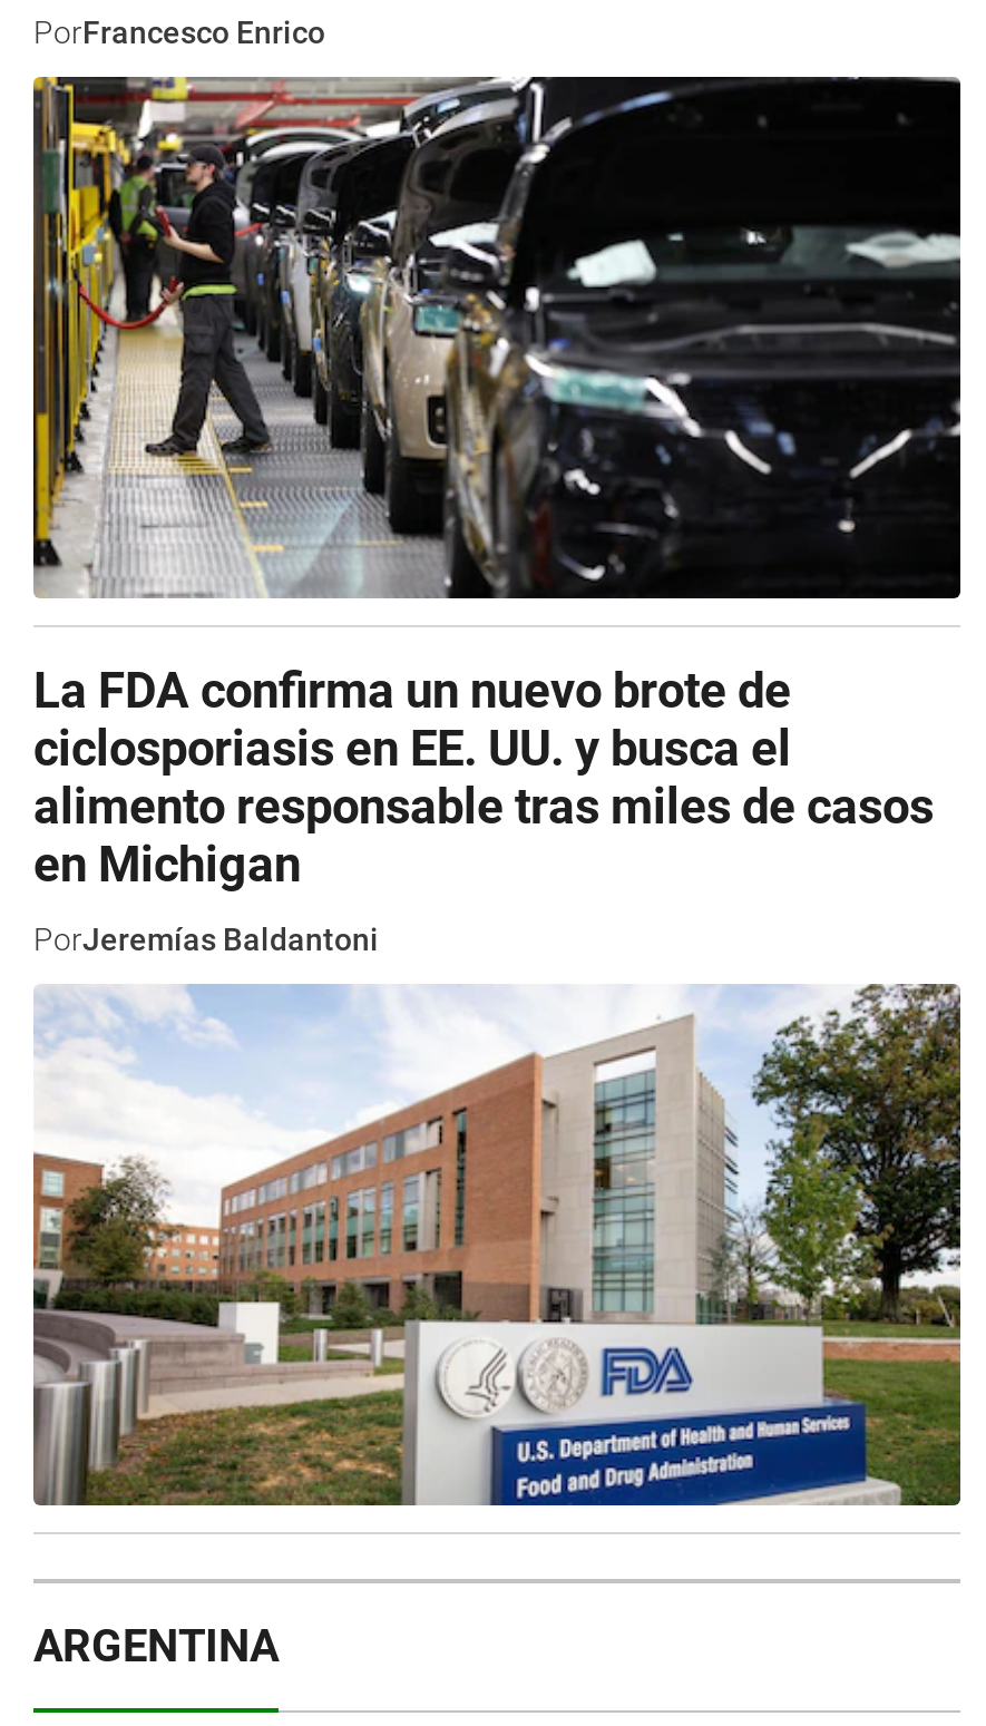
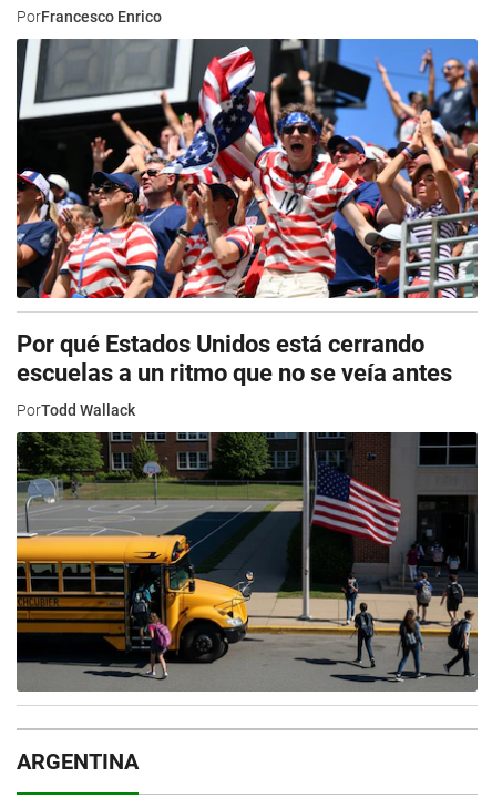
[31,75,963,893] [image] | La FDA confirma un nuevo brote de | ciclosporiasis en EE. UU. y busca el | alimento responsable tras miles de casos | en Michigan -> [16,38,479,387] [image] | Por qué Estados Unidos está cerrando | escuelas a un ritmo que no se veía antes
[33,921,379,957] PorJeremías Baldantoni -> [17,401,135,419] PorTodd Wallack
[33,982,960,1508] [image] -> [16,431,478,693] [image]

